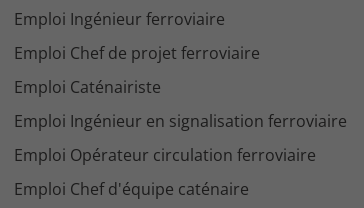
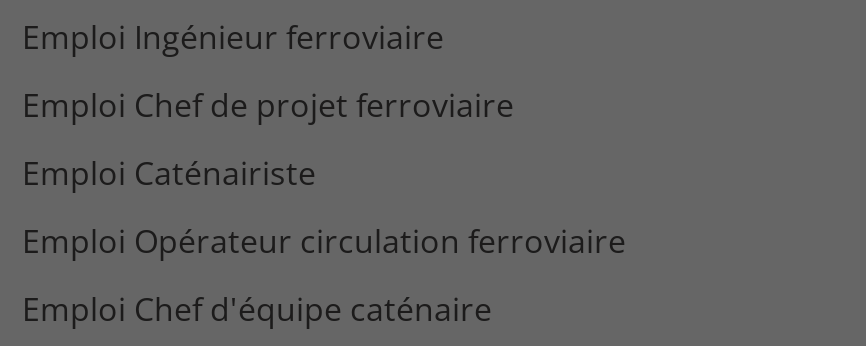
[14,109,347,131] Emploi Ingénieur en signalisation ferroviaire -> none

